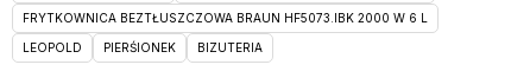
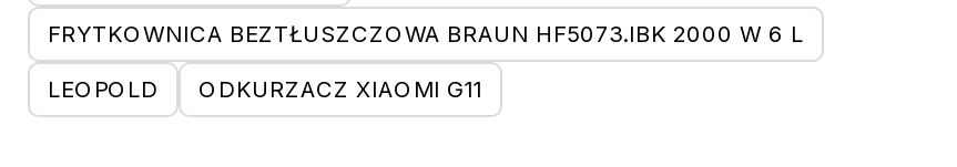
[103,40,263,54] PIERŚIONEK | BIZUTERIA -> [198,75,482,101] ODKURZACZ XIAOMI G11

